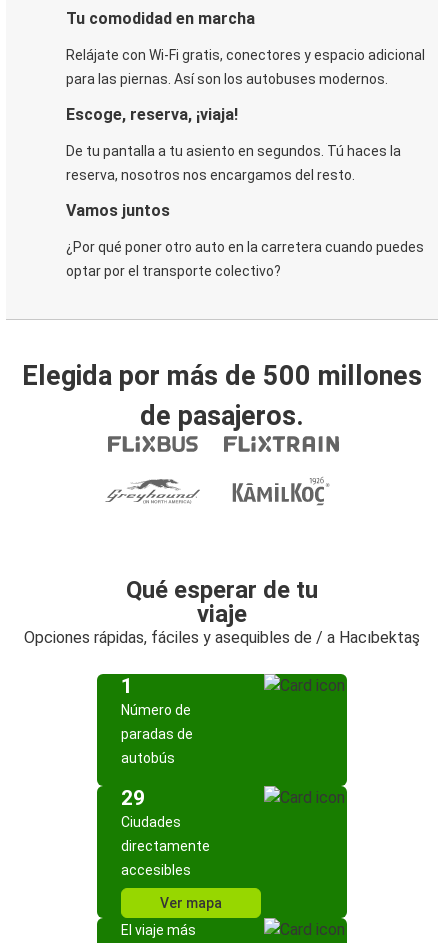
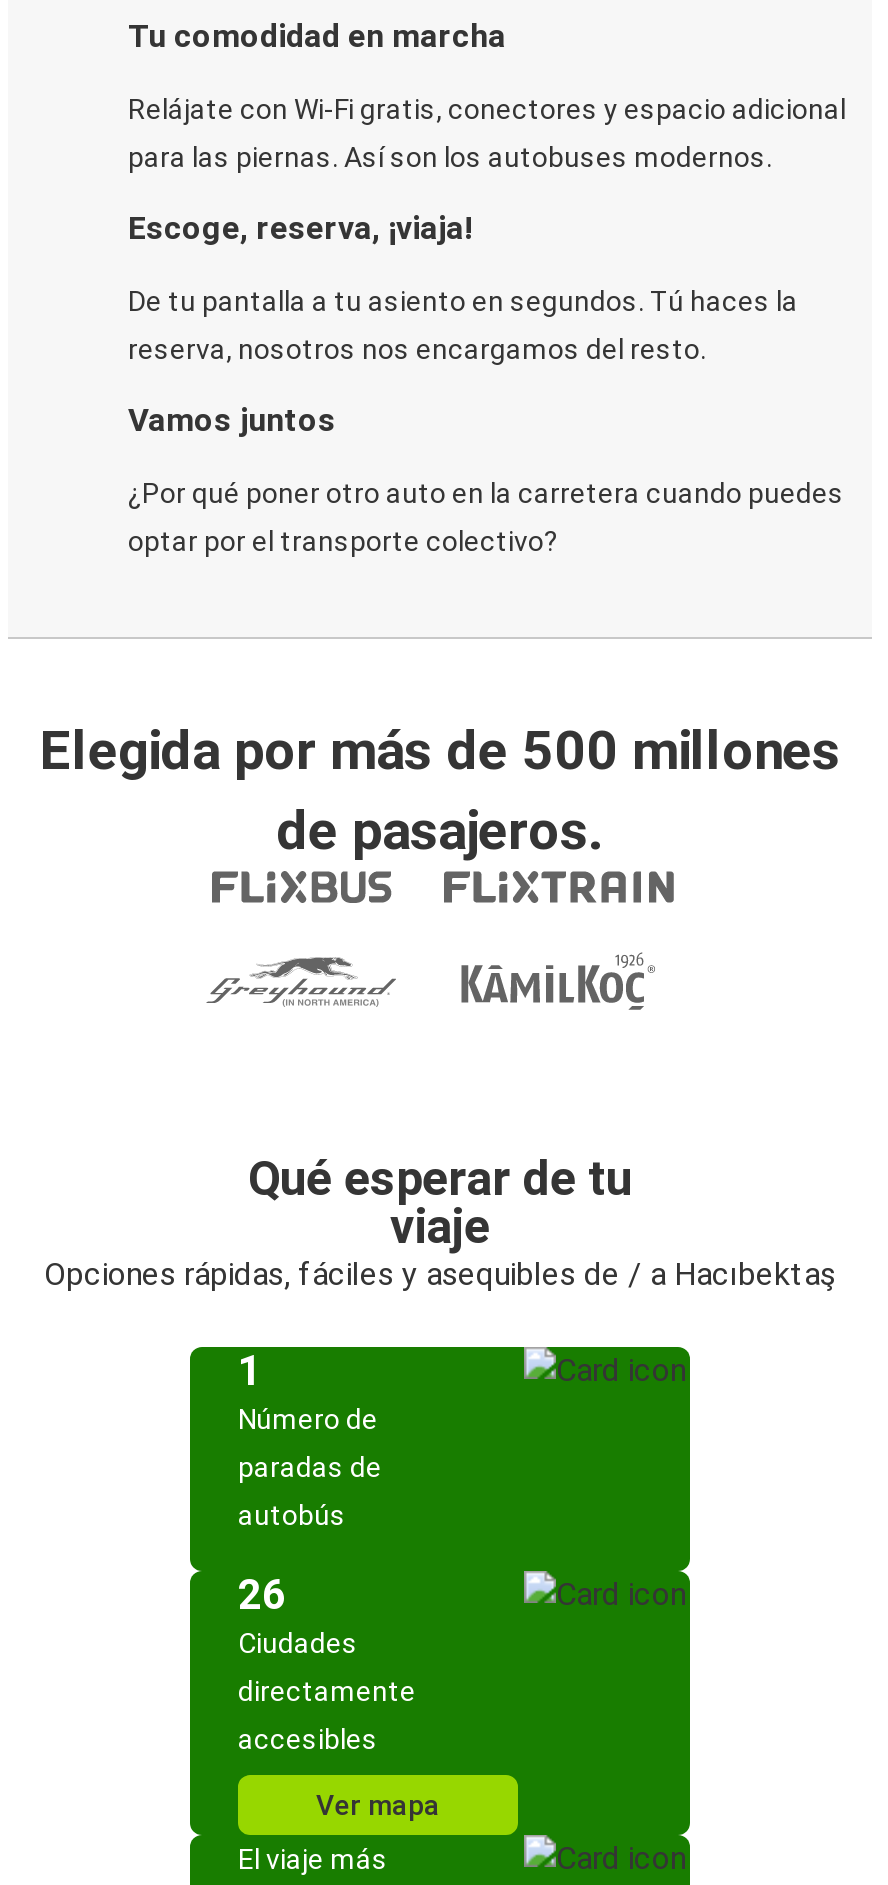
[121,786,145,810] 29 -> [238,1571,286,1619] 26

